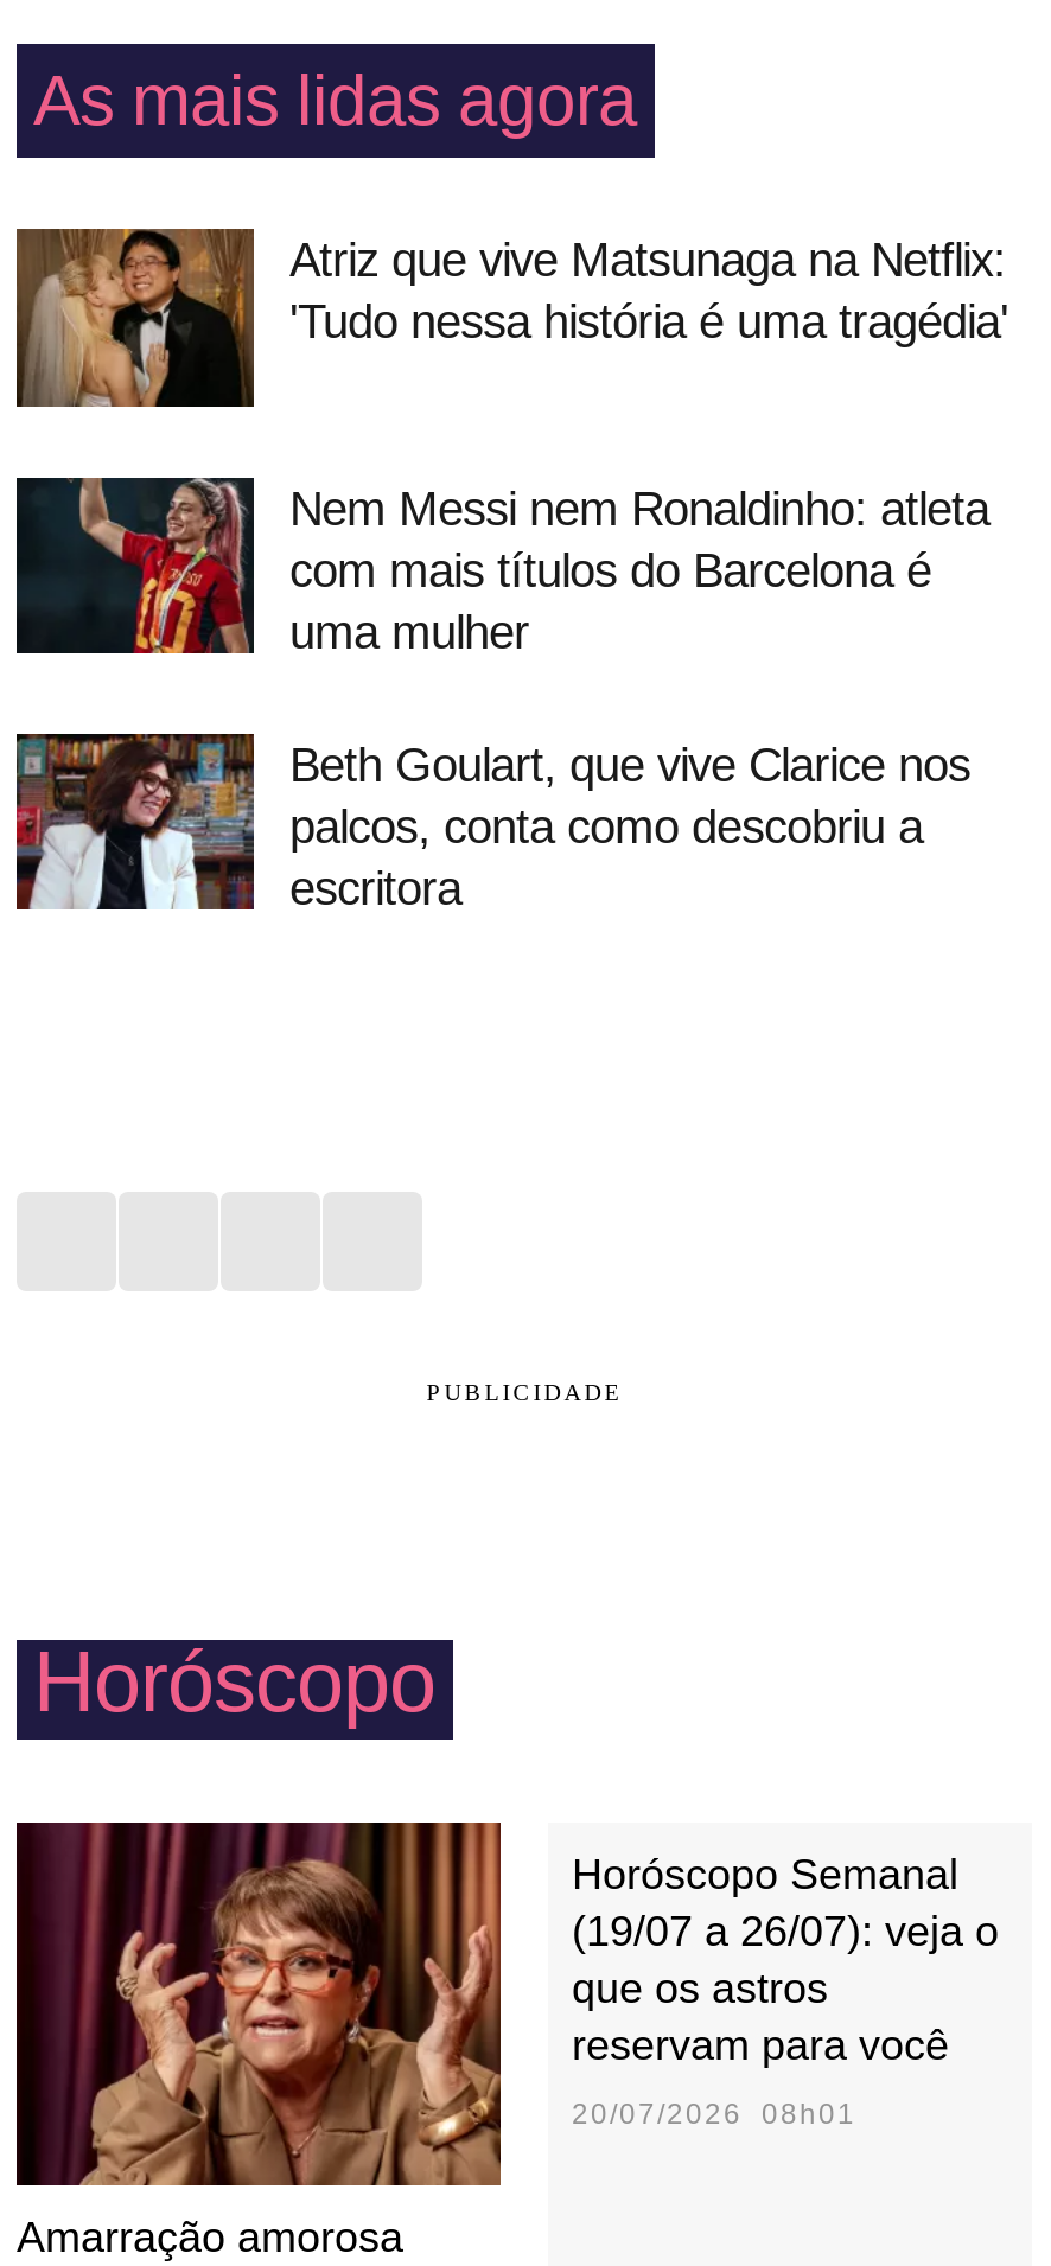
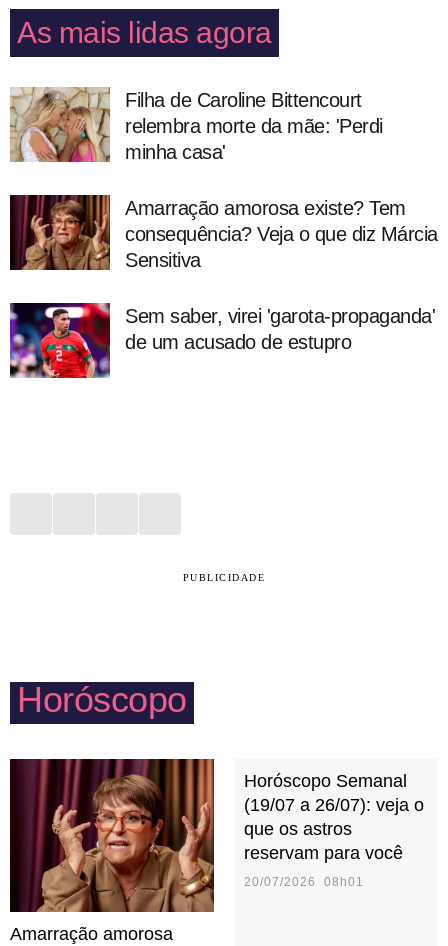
[17,229,1008,409] [image] | Atriz que vive Matsunaga na Netflix: | 'Tudo nessa história é uma tragédia' -> [10,87,382,163] [image] | Filha de Caroline Bittencourt | relembra morte da mãe: 'Perdi | minha casa'
[14,475,989,663] [image] | Nem Messi nem Ronaldinho: atleta | com mais títulos do Barcelona é | uma mulher -> [9,192,437,271] [image] | Amarração amorosa existe? Tem | consequência? Veja o que diz Márcia | Sensitiva
[14,732,970,919] [image] | Beth Goulart, que vive Clarice nos | palcos, conta como descobriu a | escritora -> [9,300,435,379] [image] | Sem saber, virei 'garota-propaganda' | de um acusado de estupro

